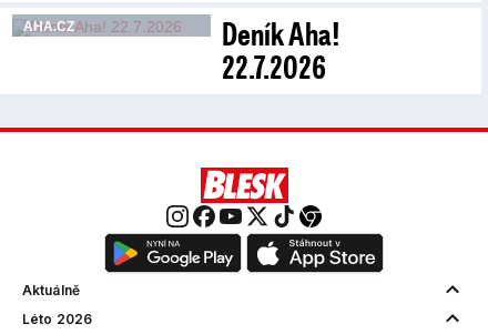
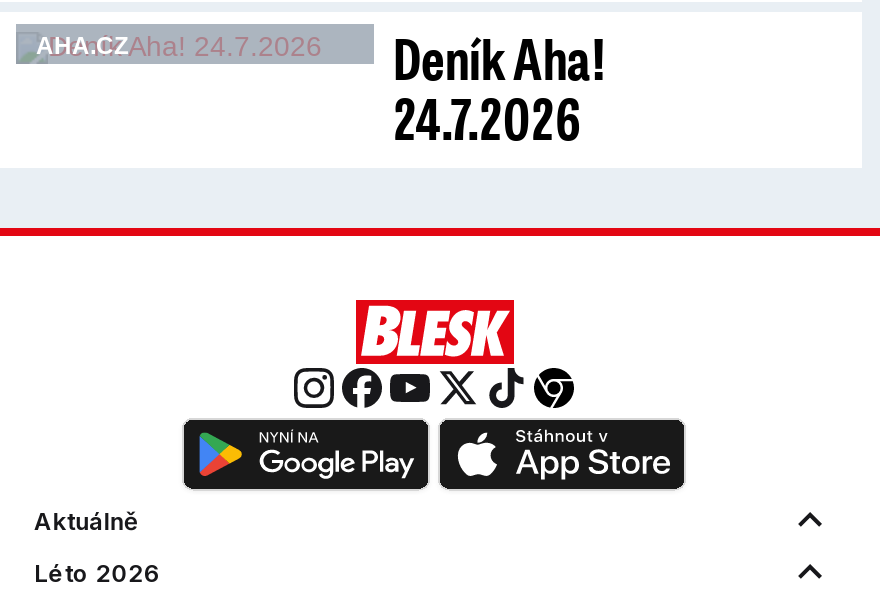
[221,46,326,87] 22.7.2026 -> [393,81,581,155] 24.7.2026

